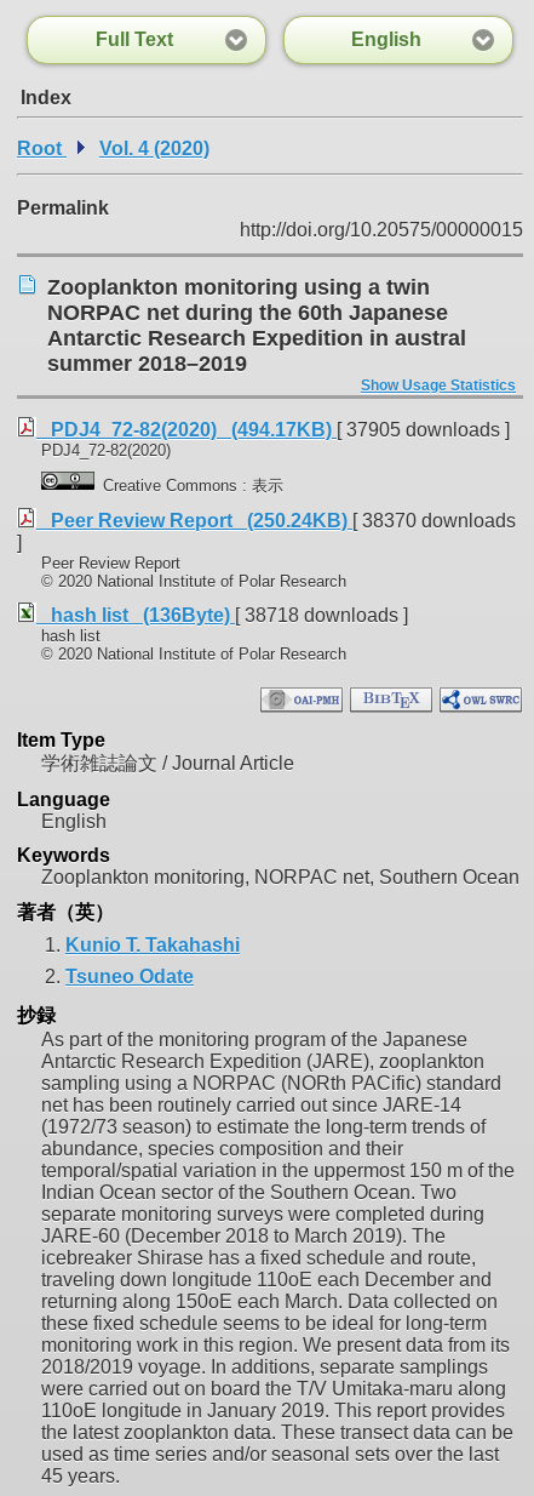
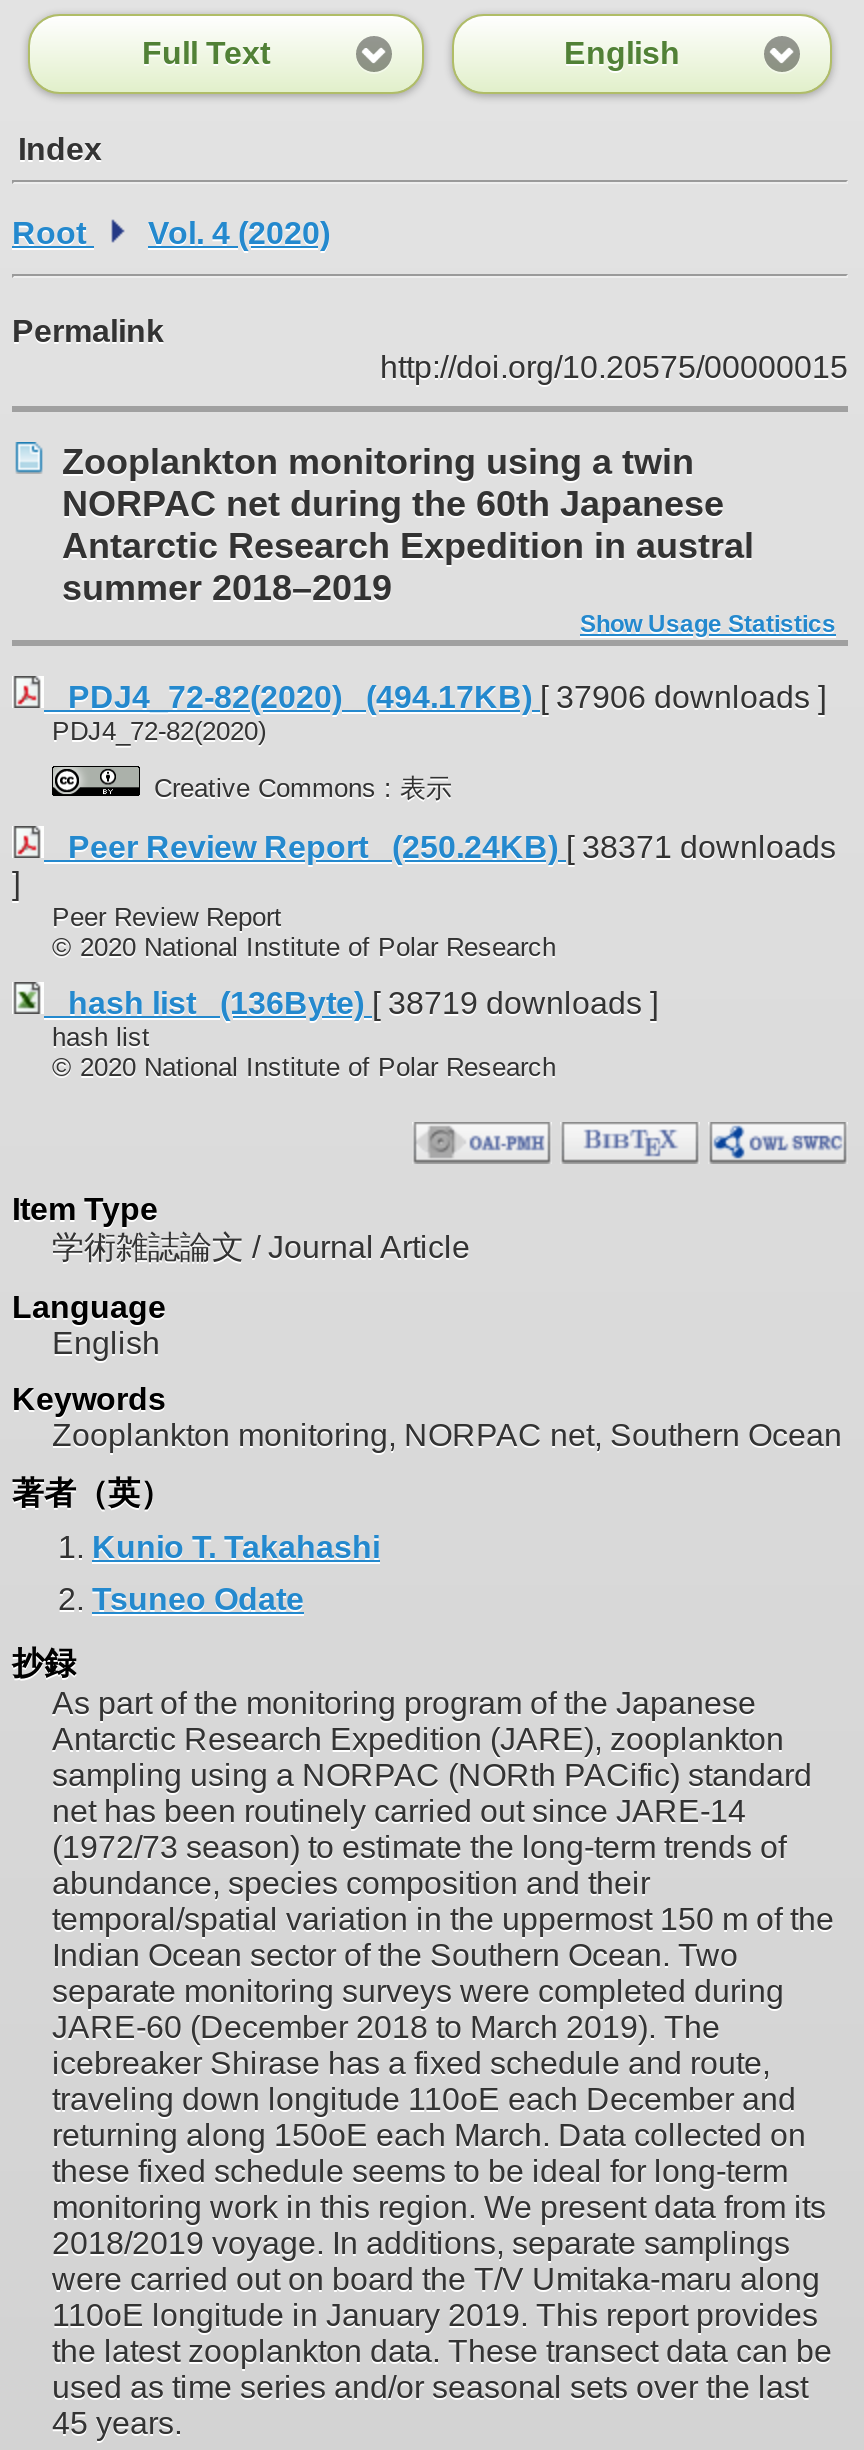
[36,419,510,440] PDJ4_72-82(2020) (494.17KB) [ 37905 downloads ] -> [44,679,826,713] PDJ4_72-82(2020) (494.17KB) [ 37906 downloads ]
[36,511,516,531] Peer Review Report (250.24KB) [ 38370 downloads -> [44,830,836,864] Peer Review Report (250.24KB) [ 38371 downloads
[36,605,408,626] hash list (136Byte) [ 38718 downloads ] -> [44,986,658,1020] hash list (136Byte) [ 38719 downloads ]

